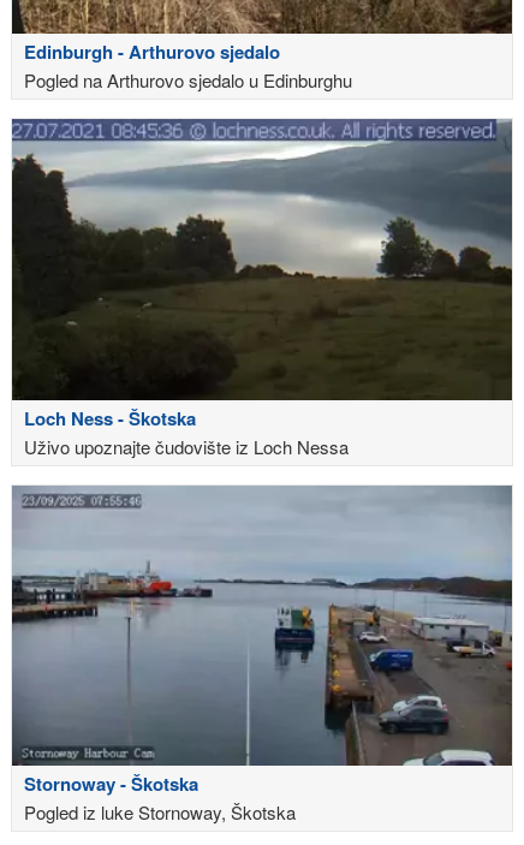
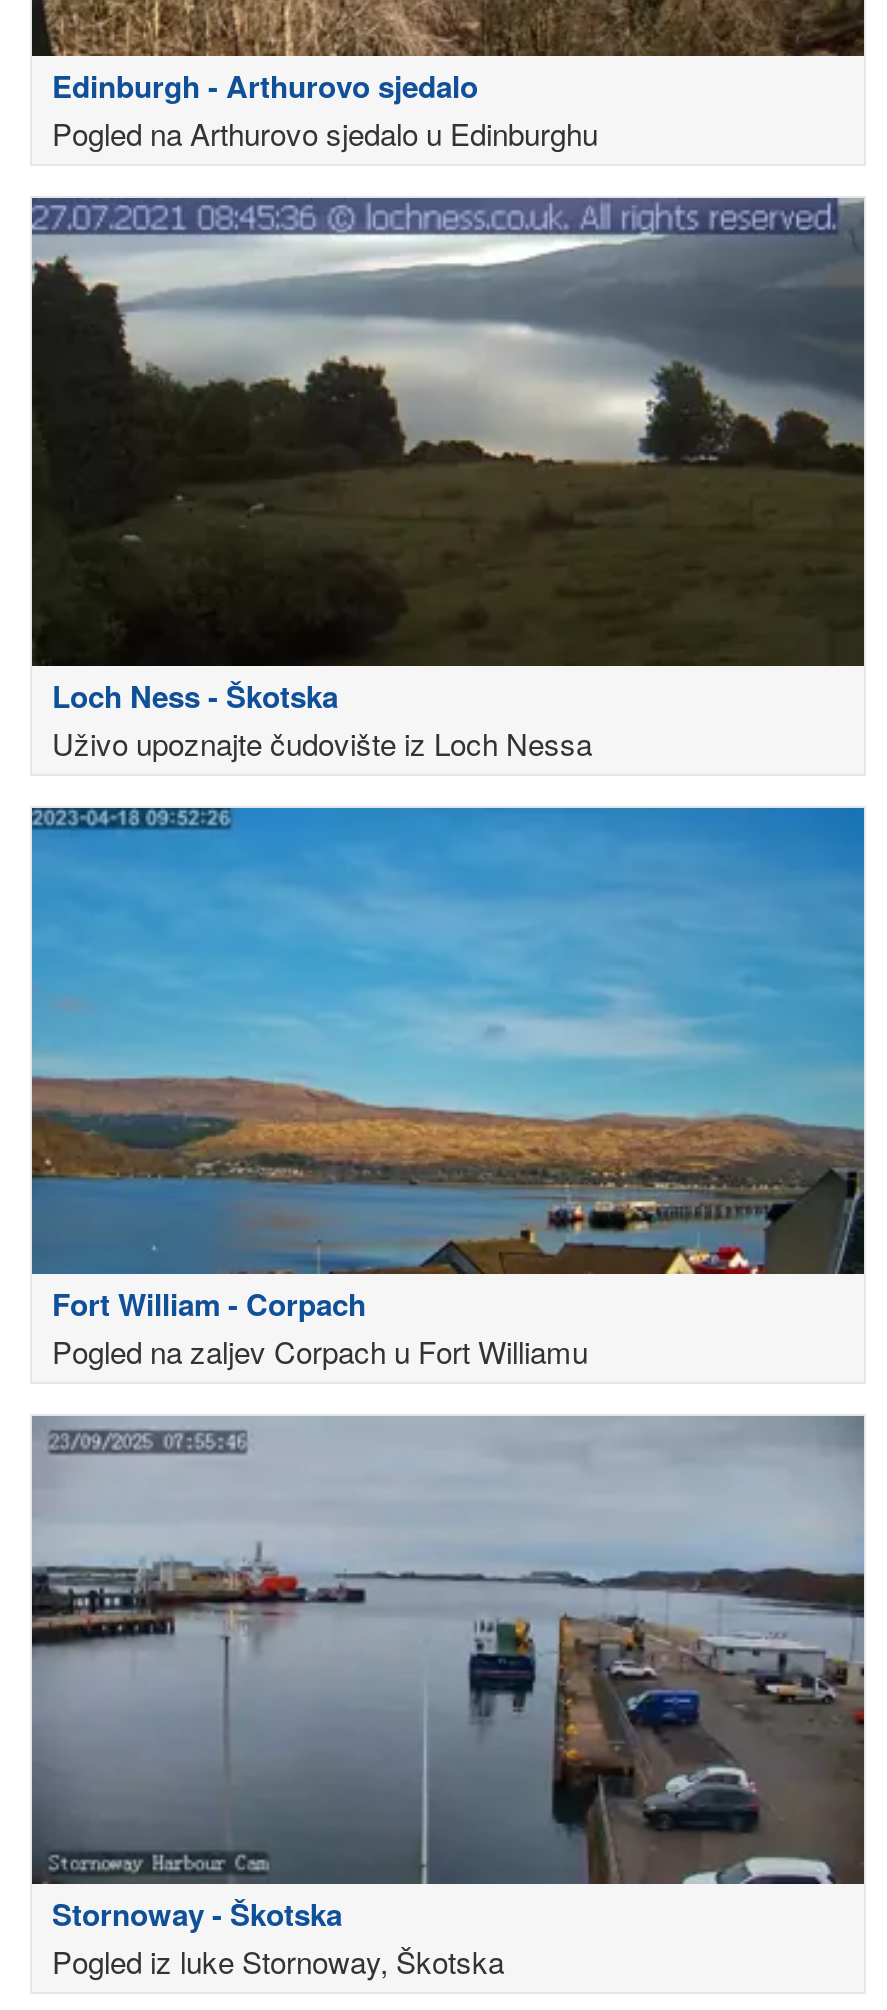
none -> [30,808,866,1372] [image] | Fort William - Corpach | Pogled na zaljev Corpach u Fort Williamu

